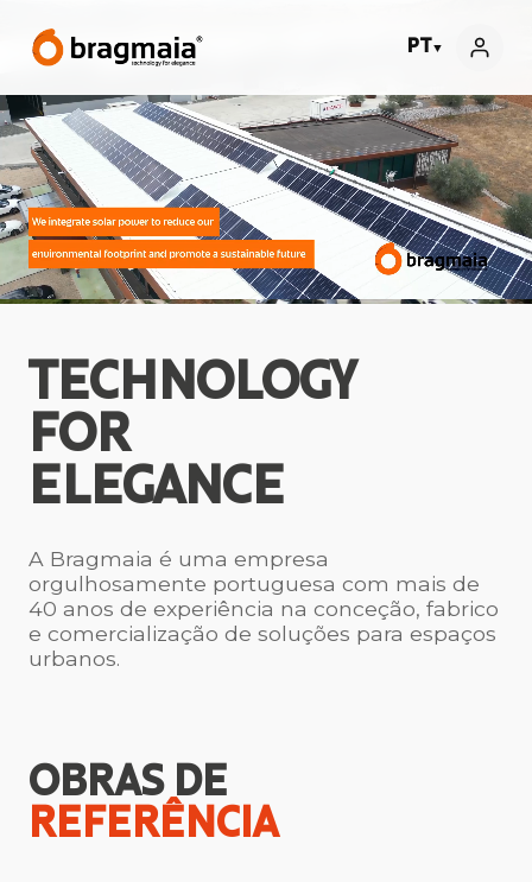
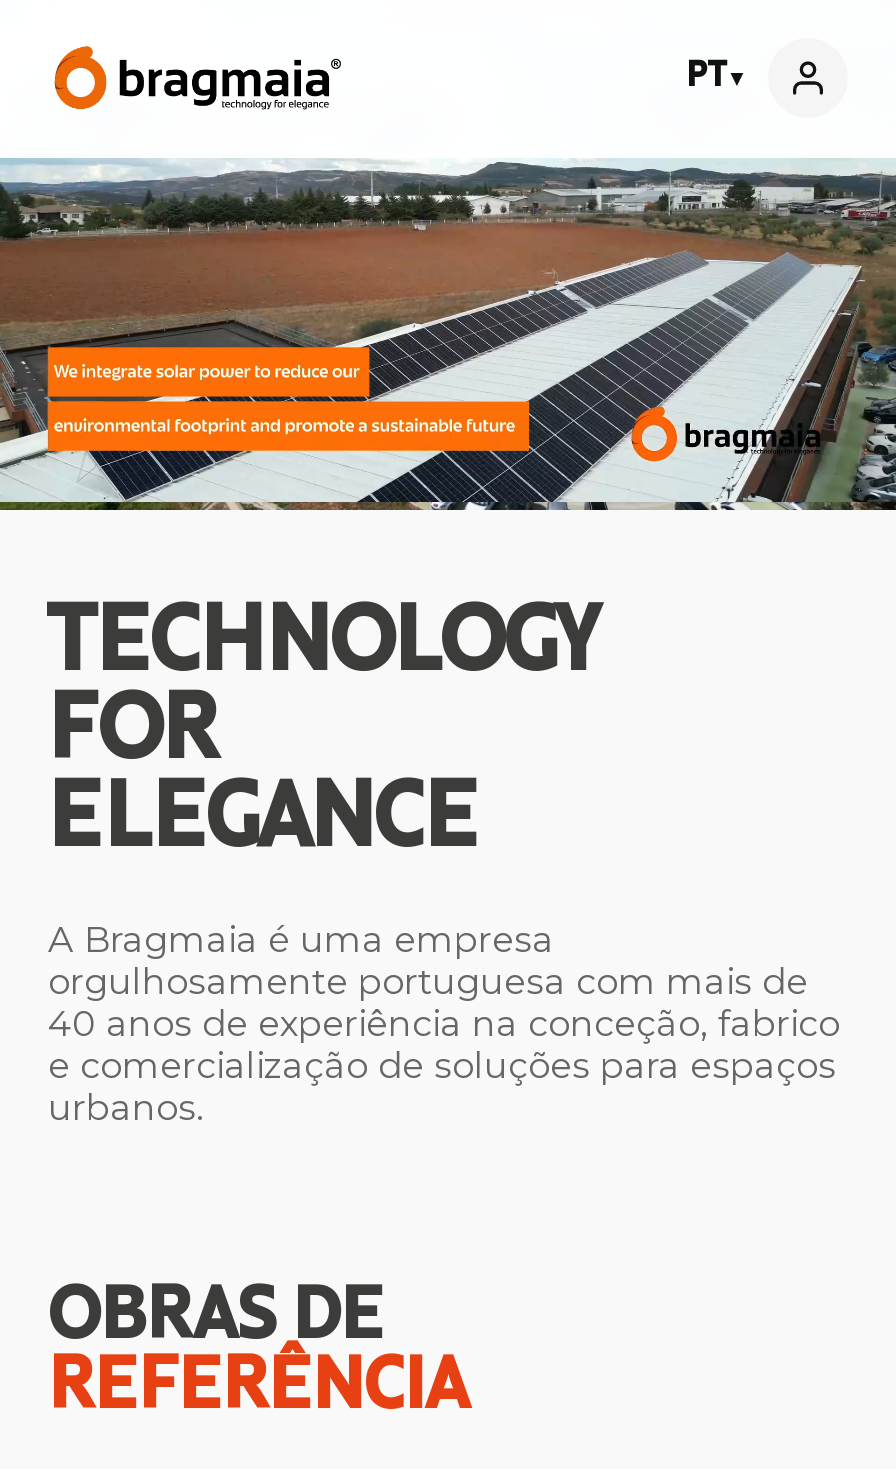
[4,94,528,300] [image] -> [6,158,890,504] [image]

